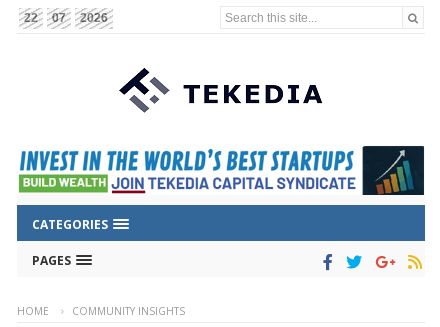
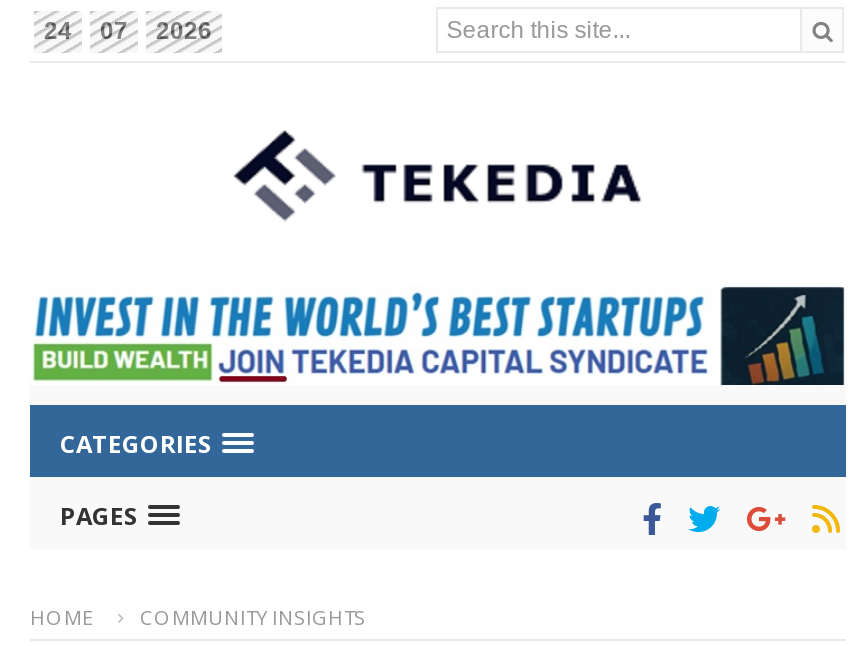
[24,11,108,25] 22 07 2026 -> [44,17,212,45] 24 07 2026

